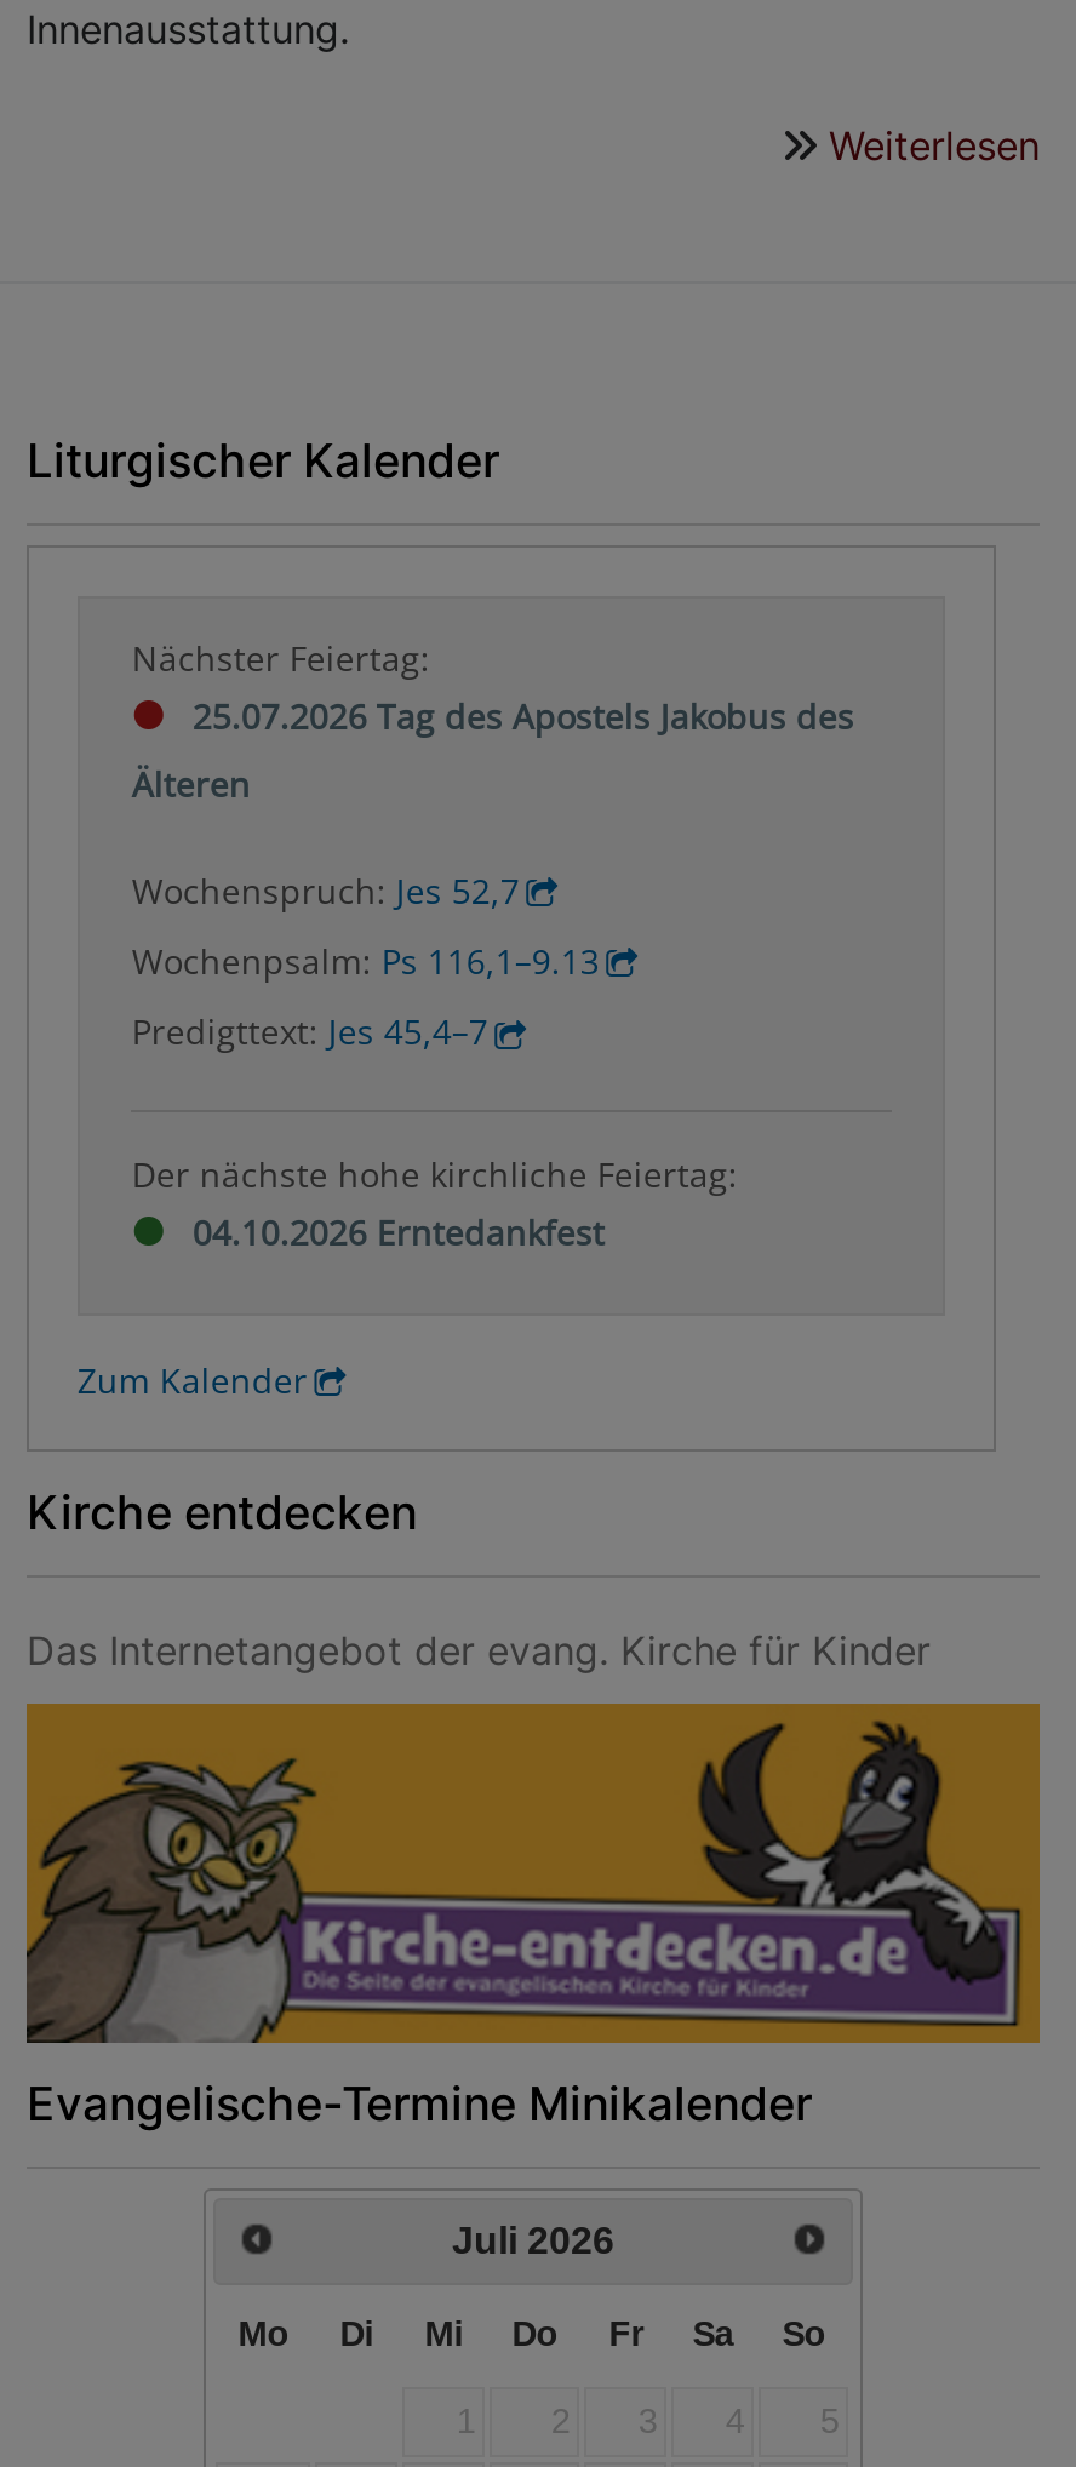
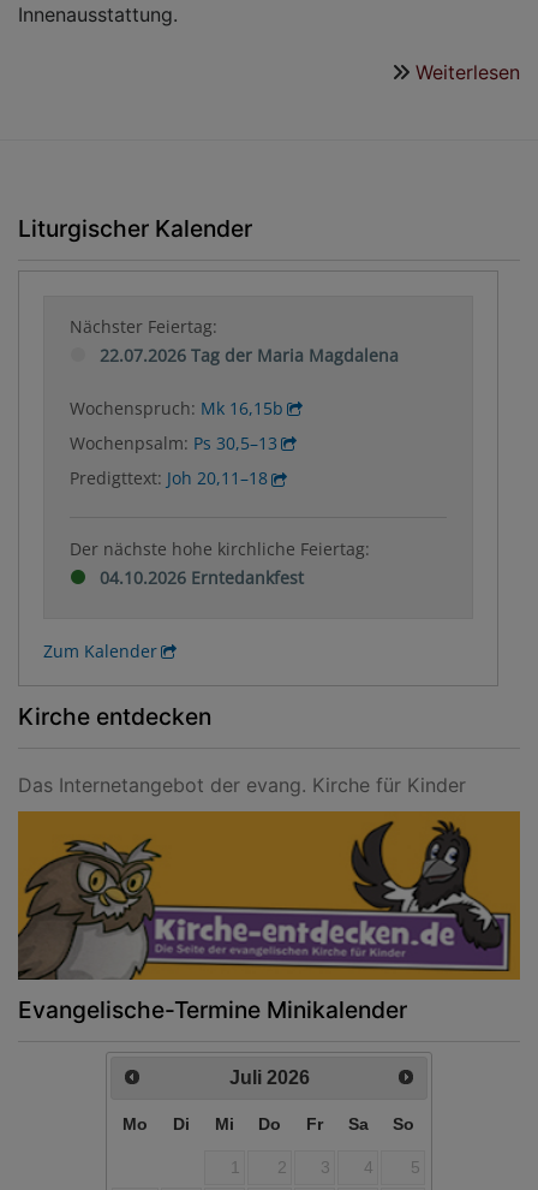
[132,693,854,1055] 25.07.2026 Tag des Apostels Jakobus des | Älteren | Wochenspruch: Jes 52,7 | Wochenpsalm: Ps 116,1–9.13 | Predigttext: Jes 45,4–7 -> [70,344,399,490] 22.07.2026 Tag der Maria Magdalena | Wochenspruch: Mk 16,15b | Wochenpsalm: Ps 30,5–13 | Predigttext: Joh 20,11–18

